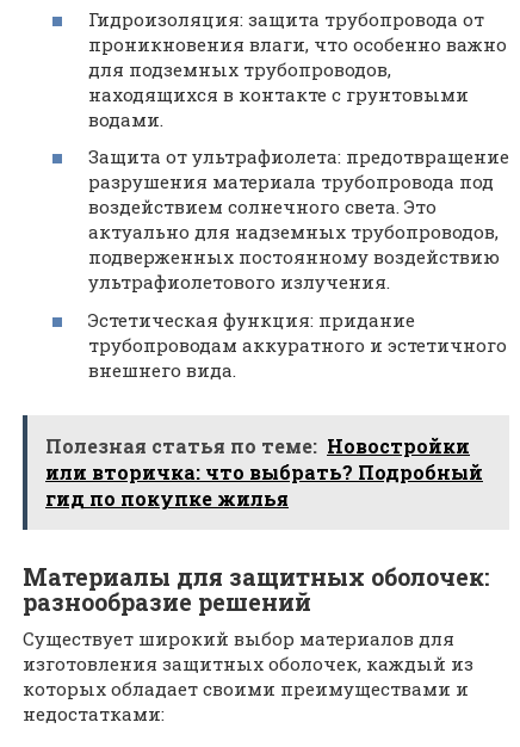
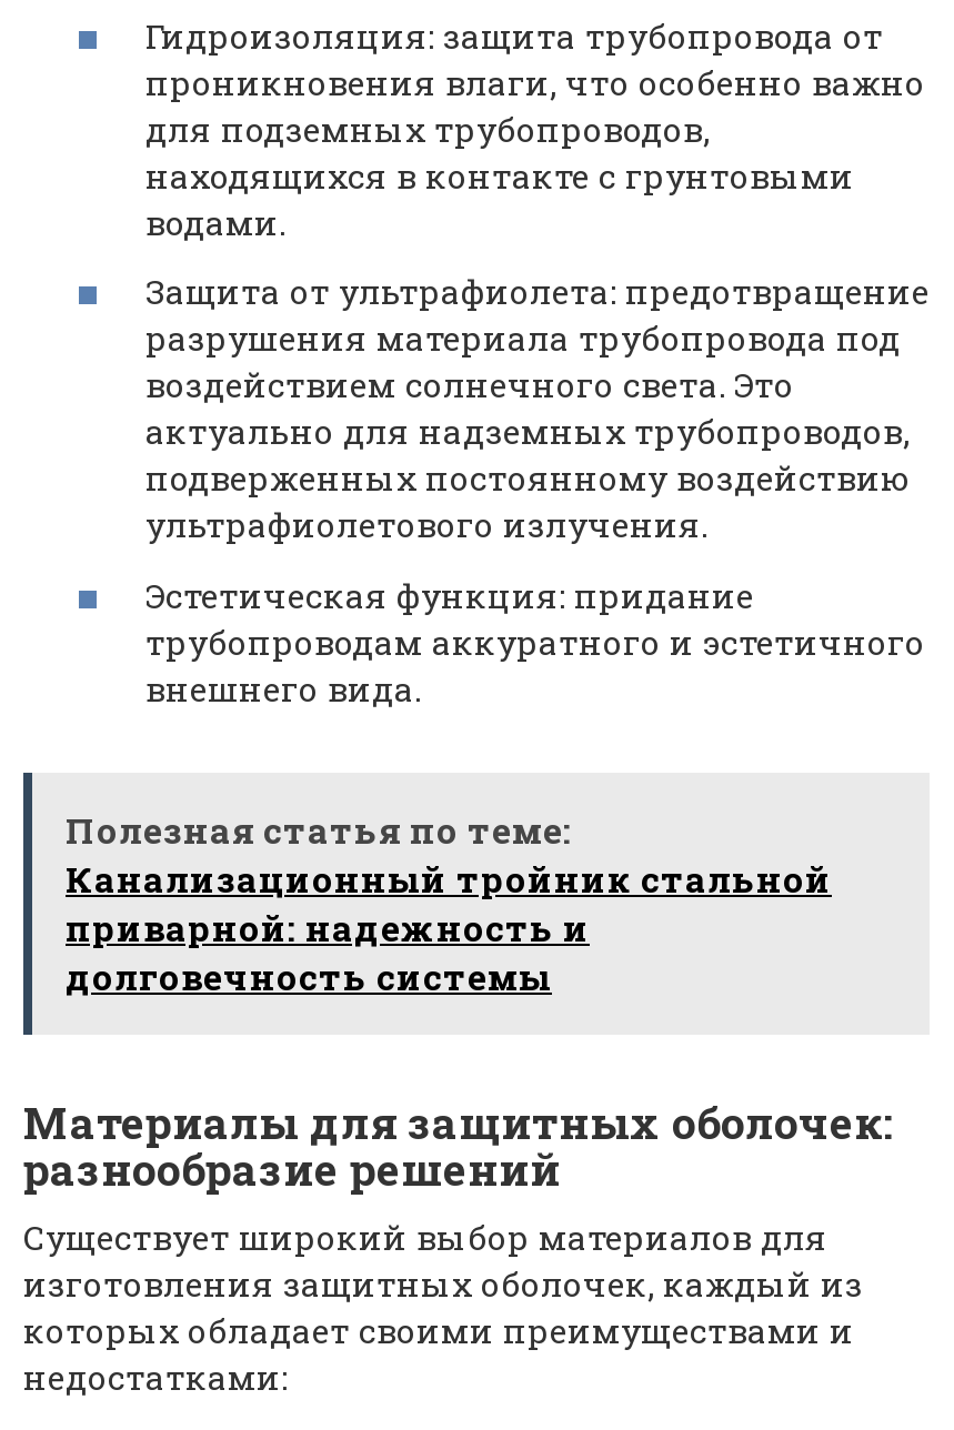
[45,433,483,510] Полезная статья по теме: Новостройки | или вторичка: что выбрать? Подробный | гид по покупке жилья -> [66,805,832,999] Полезная статья по теме: | Канализационный тройник стальной | приварной: надежность и | долговечность системы

